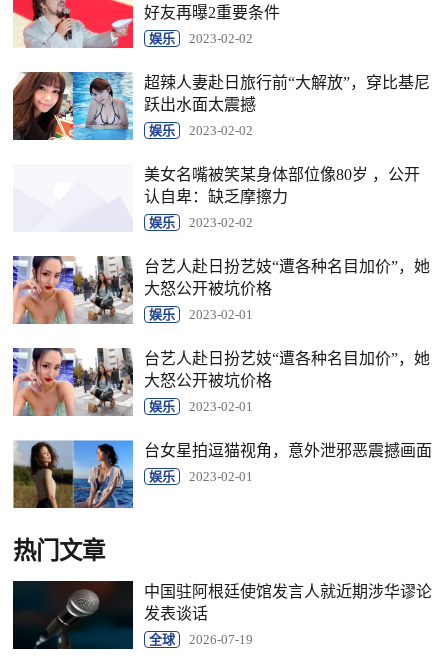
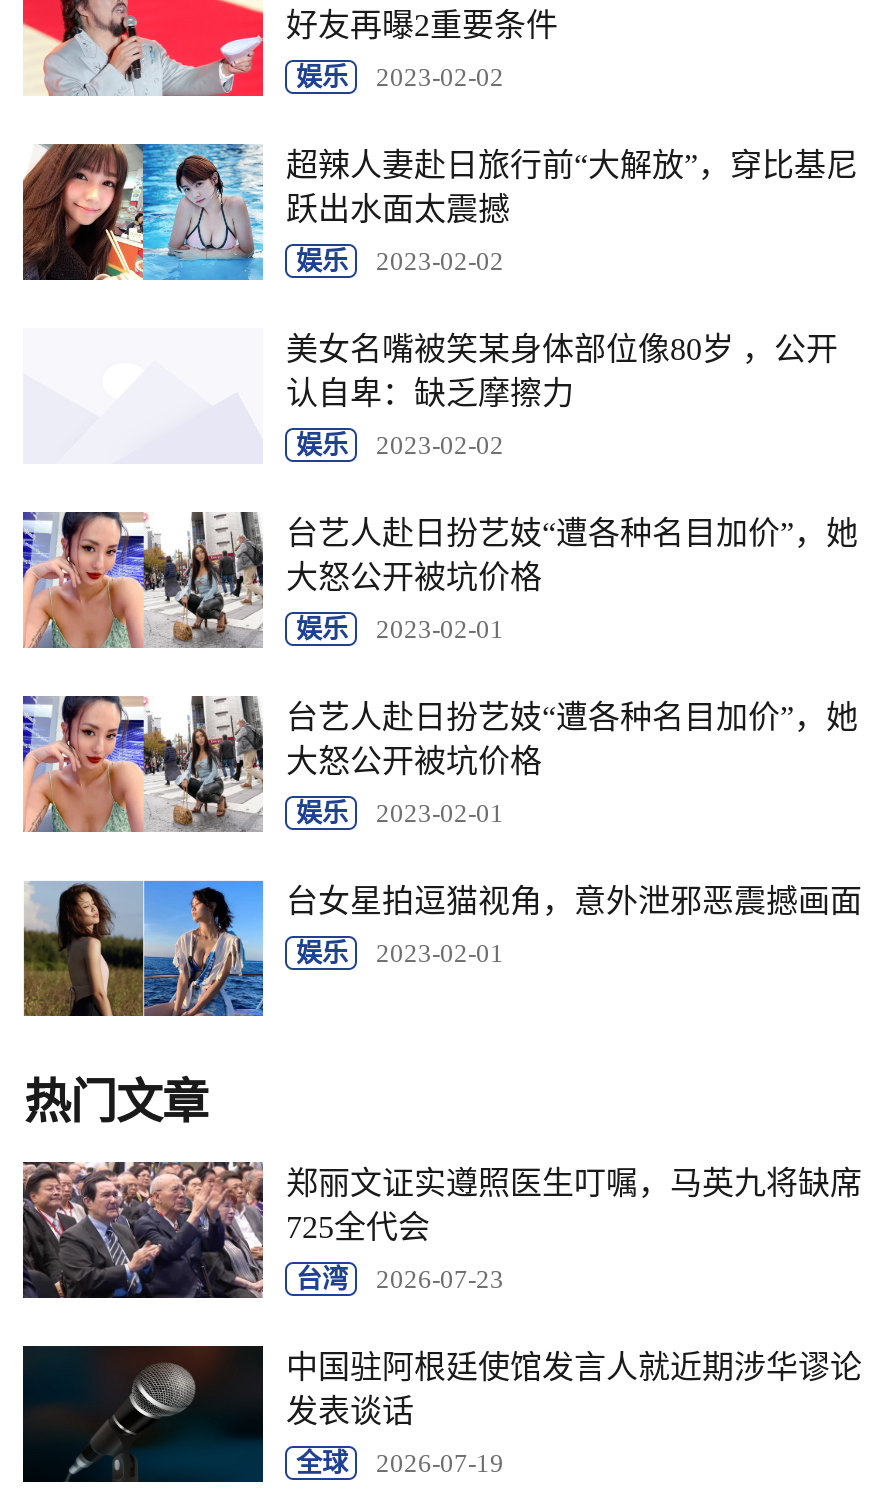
none -> [21,1160,862,1300] [image] | 郑丽文证实遵照医生叮嘱，马英九将缺席 | 725全代会 | 台湾 | 2026-07-23

